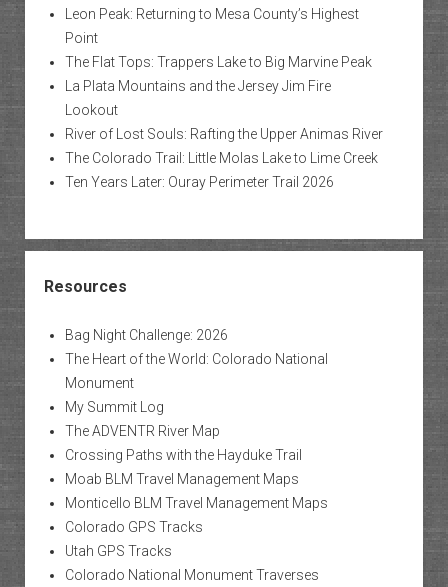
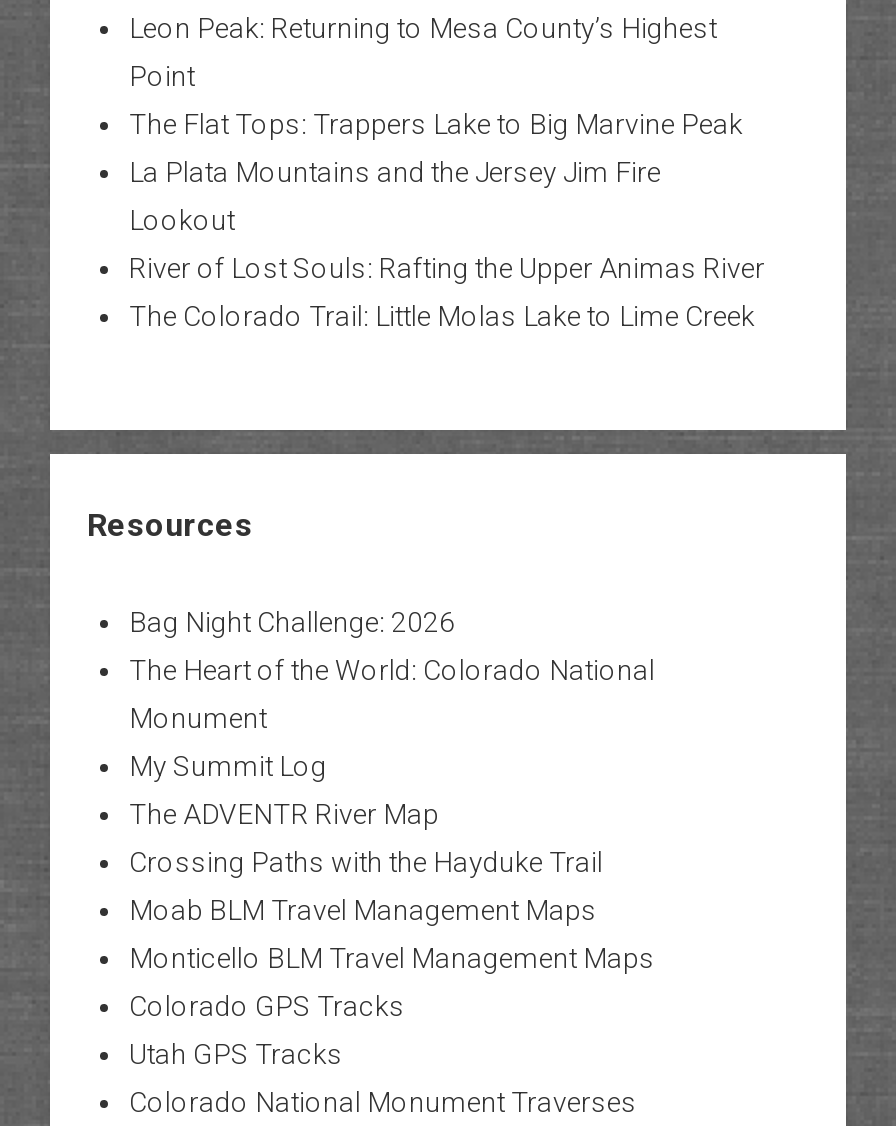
[64,174,333,190] Ten Years Later: Ouray Perimeter Trail 2026 -> none

